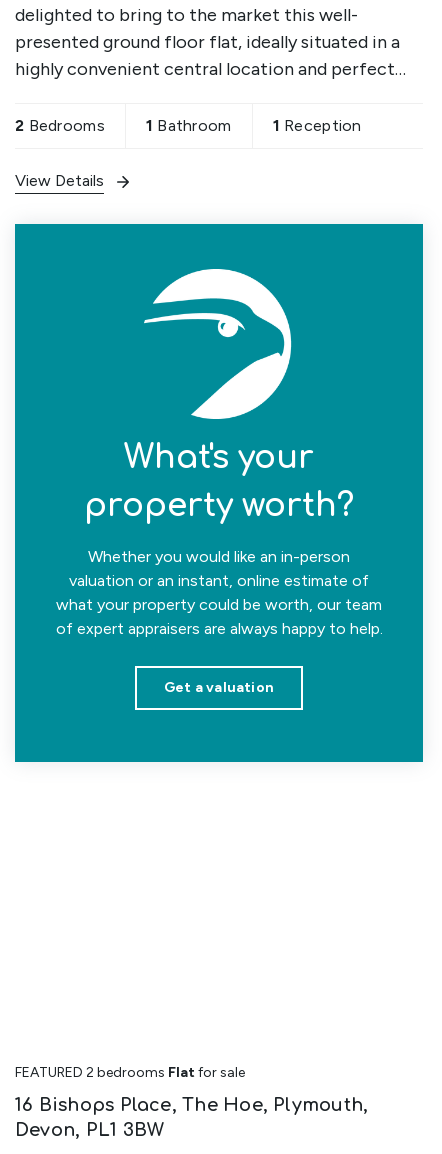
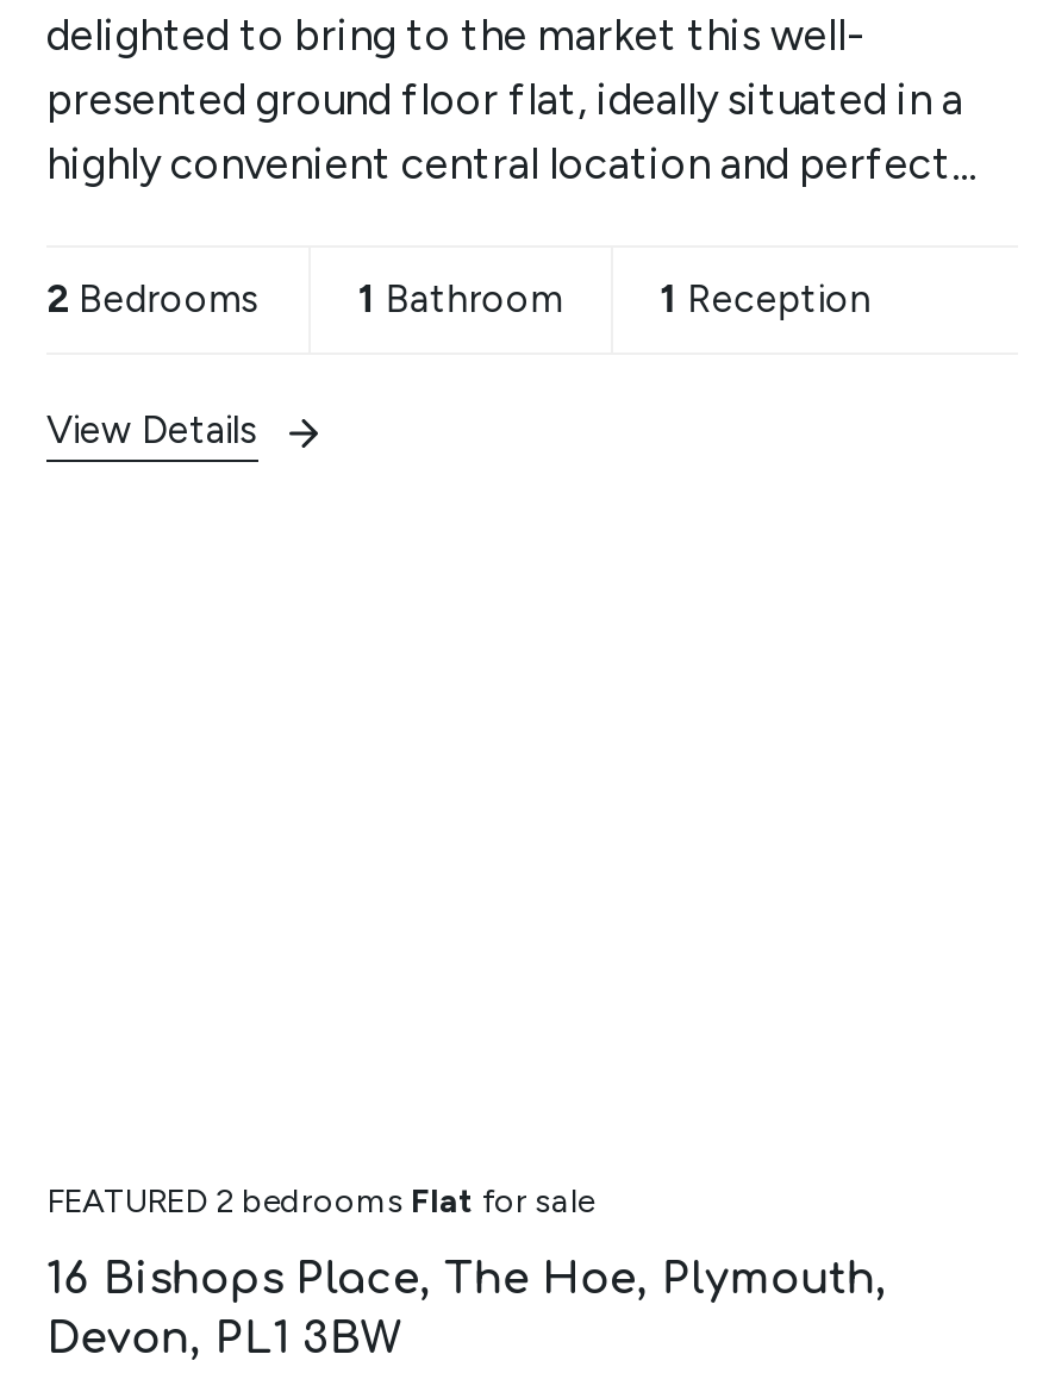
[14,223,424,763] [image] | What's your | property worth? | Whether you would like an in-person | valuation or an instant, online estimate of | what your property could be worth, our team | of expert appraisers are always happy to help. | Get a valuation -> none

